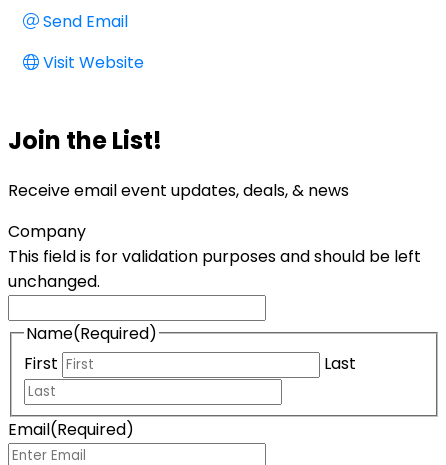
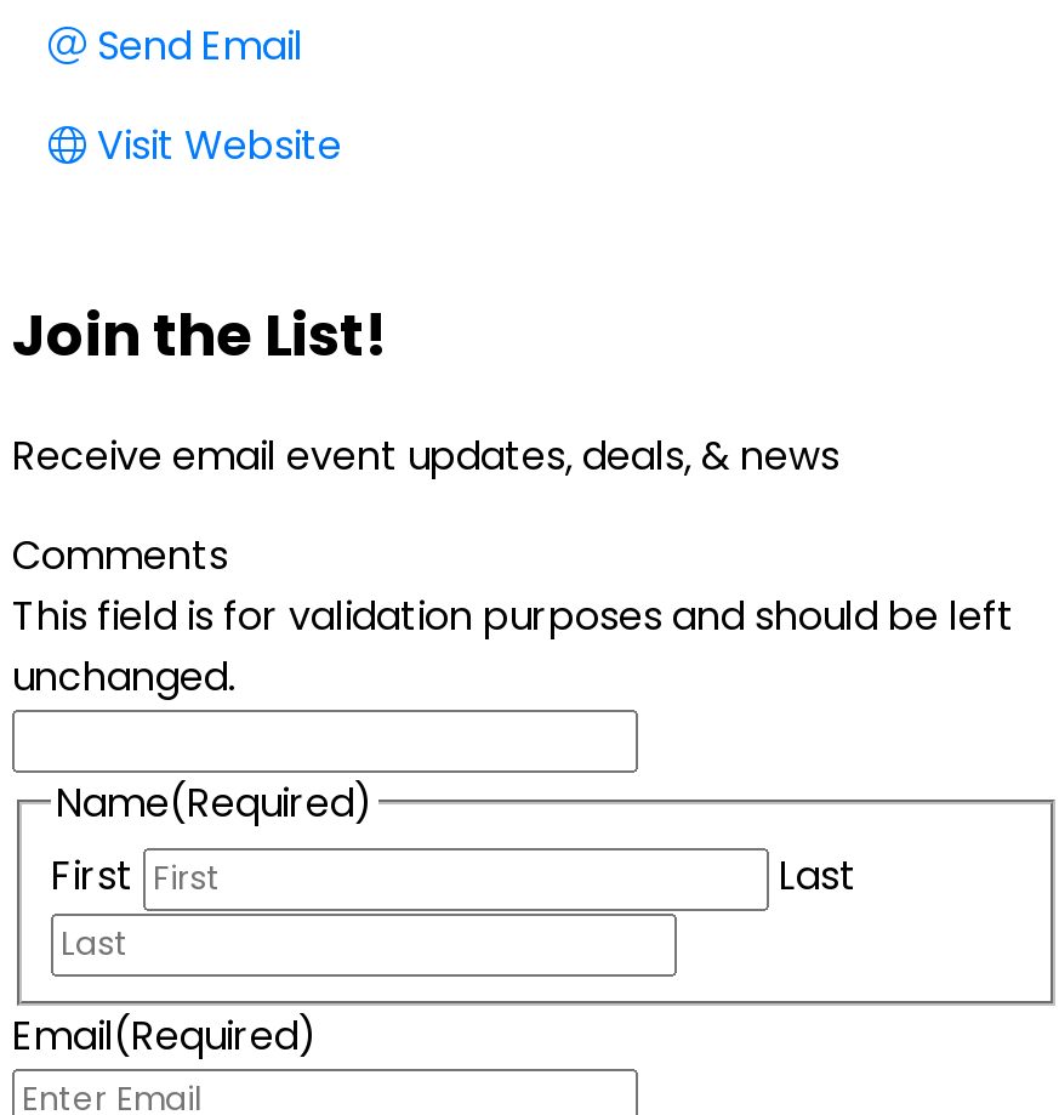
[8,220,86,243] Company -> [12,527,228,583] Comments

